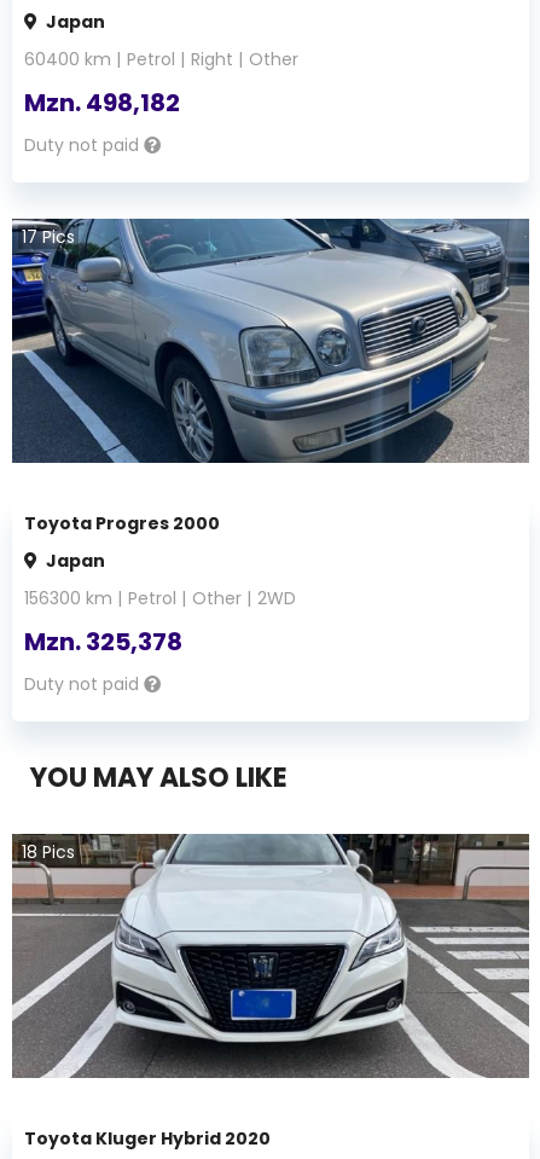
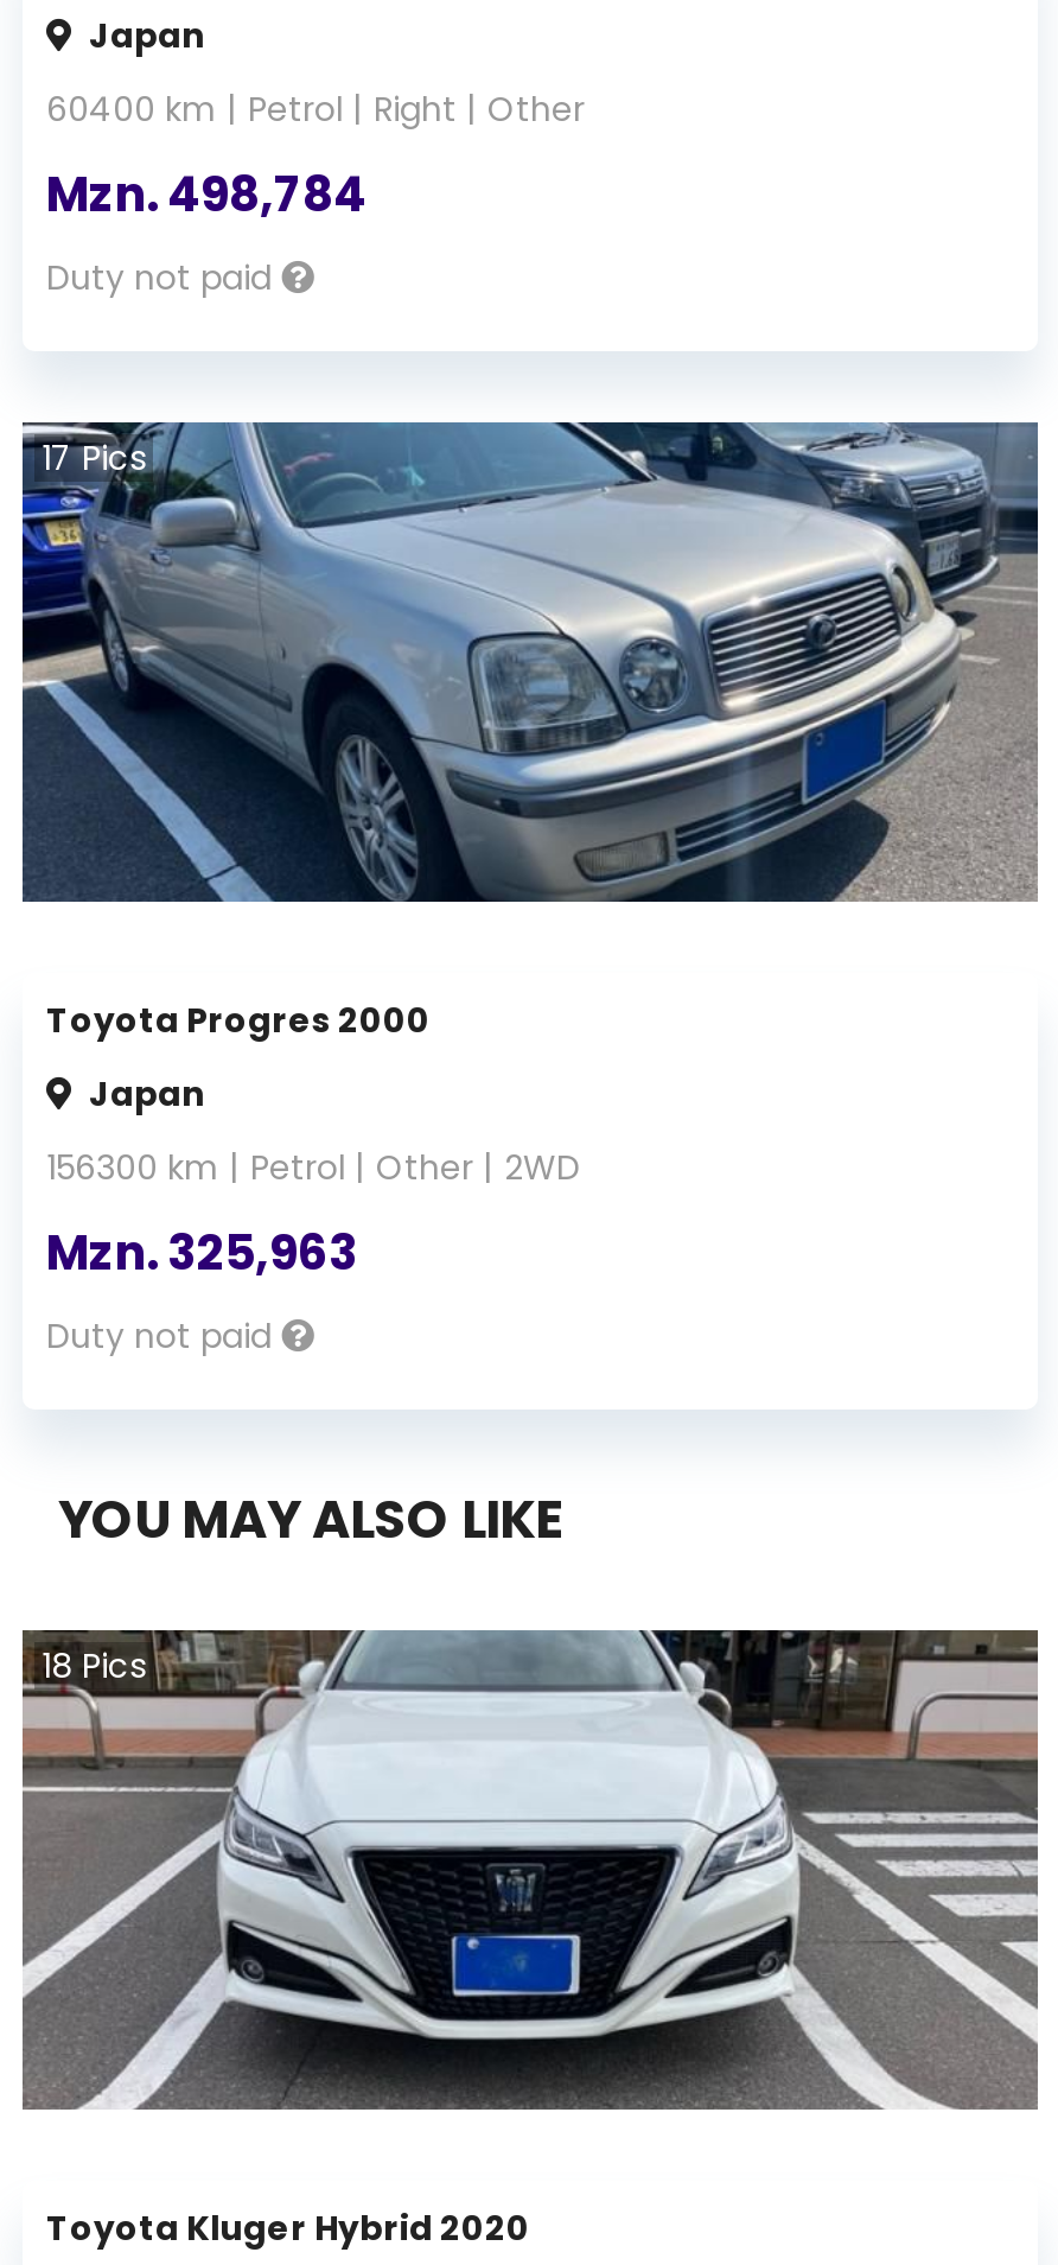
[24,86,180,120] Mzn. 498,182 -> [46,161,367,228] Mzn. 498,784
[24,625,182,659] Mzn. 325,378 -> [46,1220,357,1286] Mzn. 325,963

